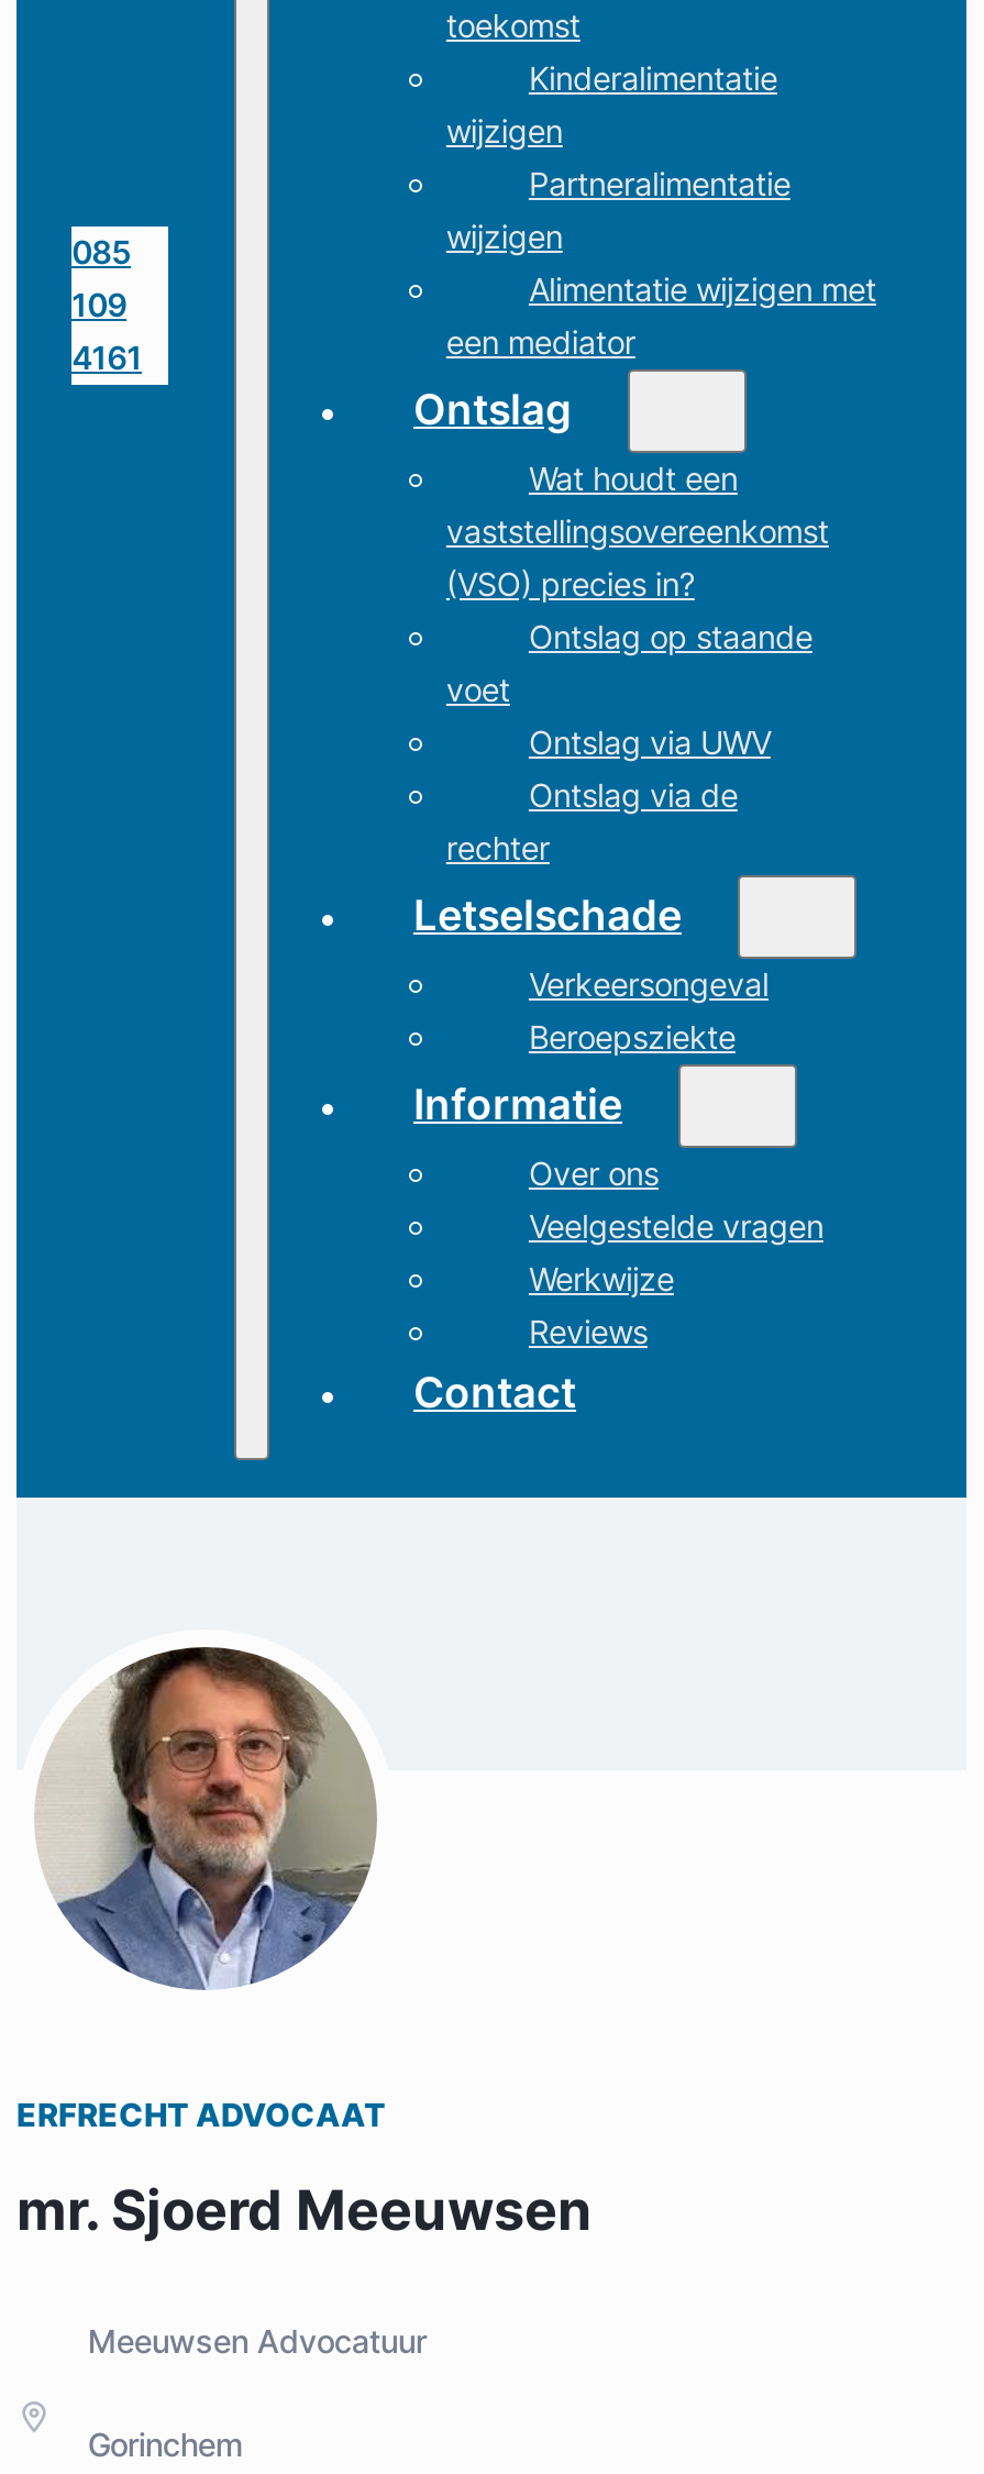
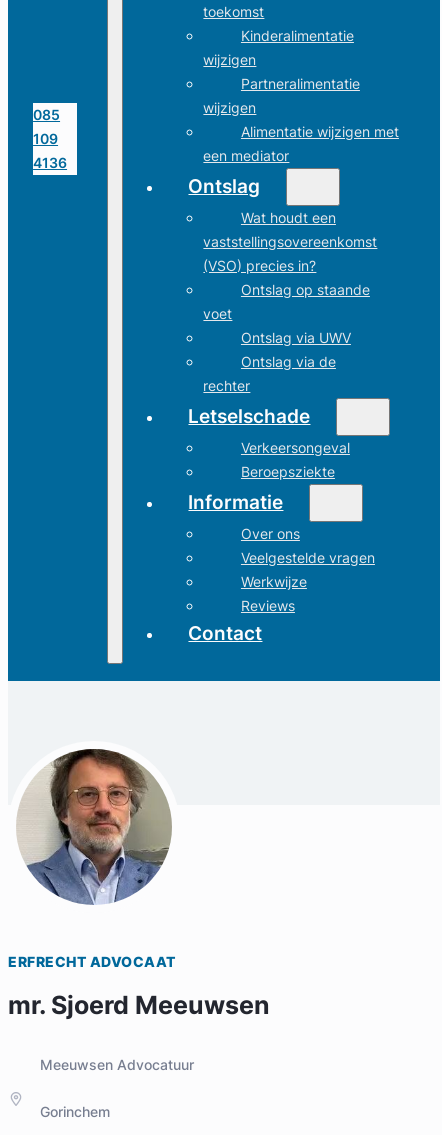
[72,339,142,376] 4161 -> [33,154,67,171] 4136

